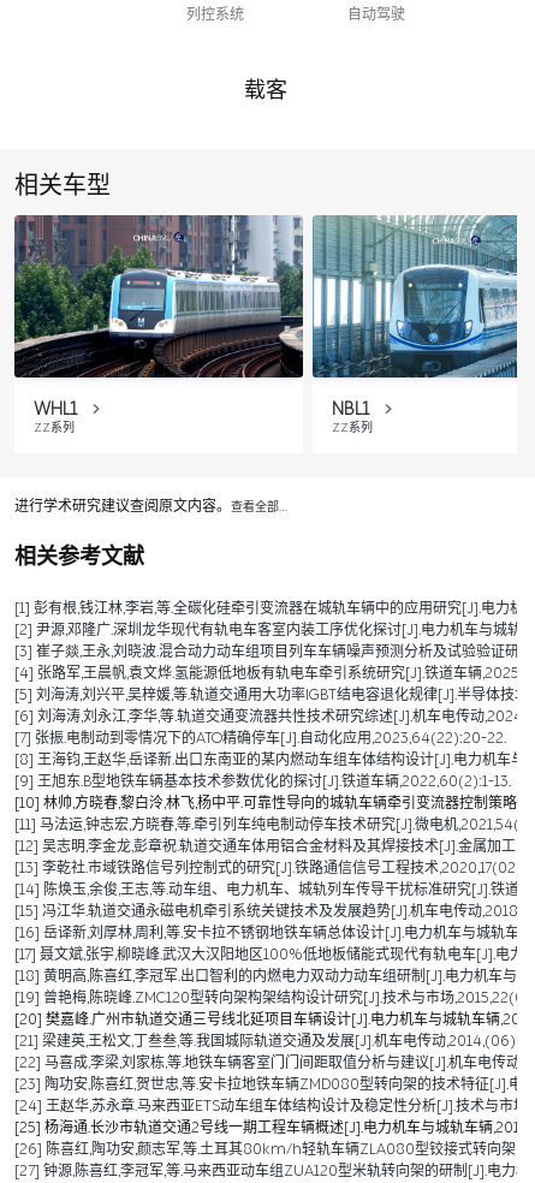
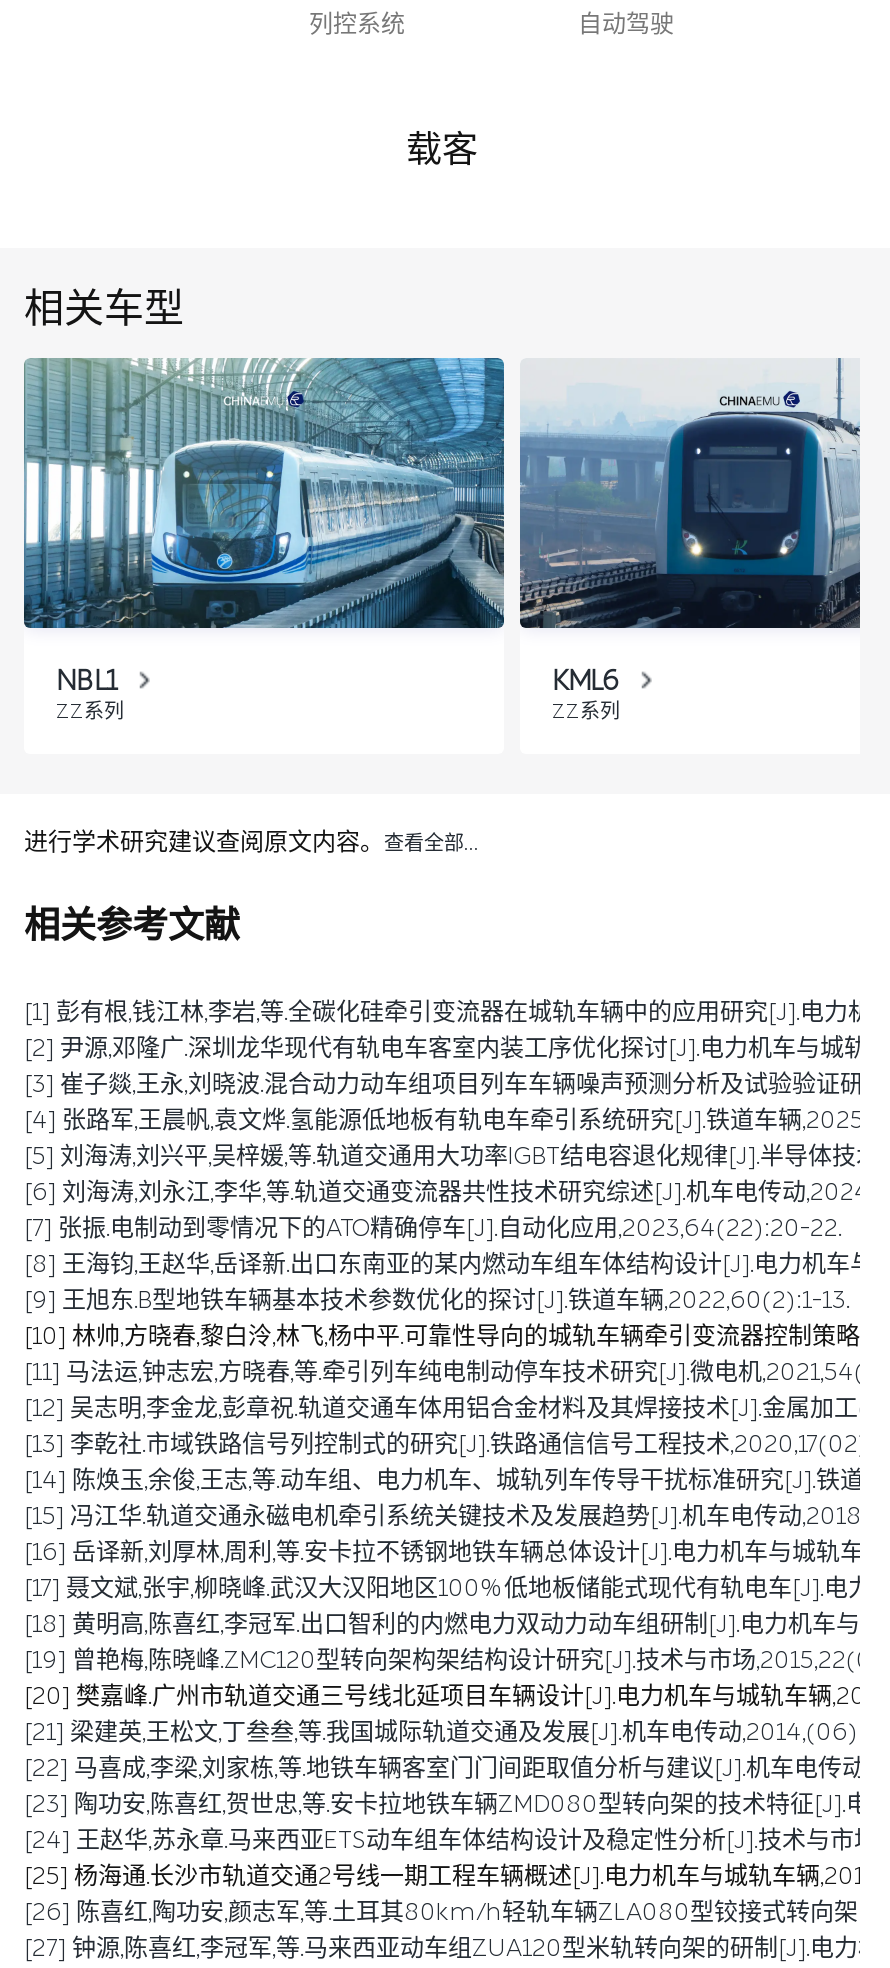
[13,214,303,420] [image] | WHL1 -> [22,358,506,698] [image] | NBL1
[313,214,518,420] [image] | NBL1 -> [520,358,862,698] [image] | KML6

